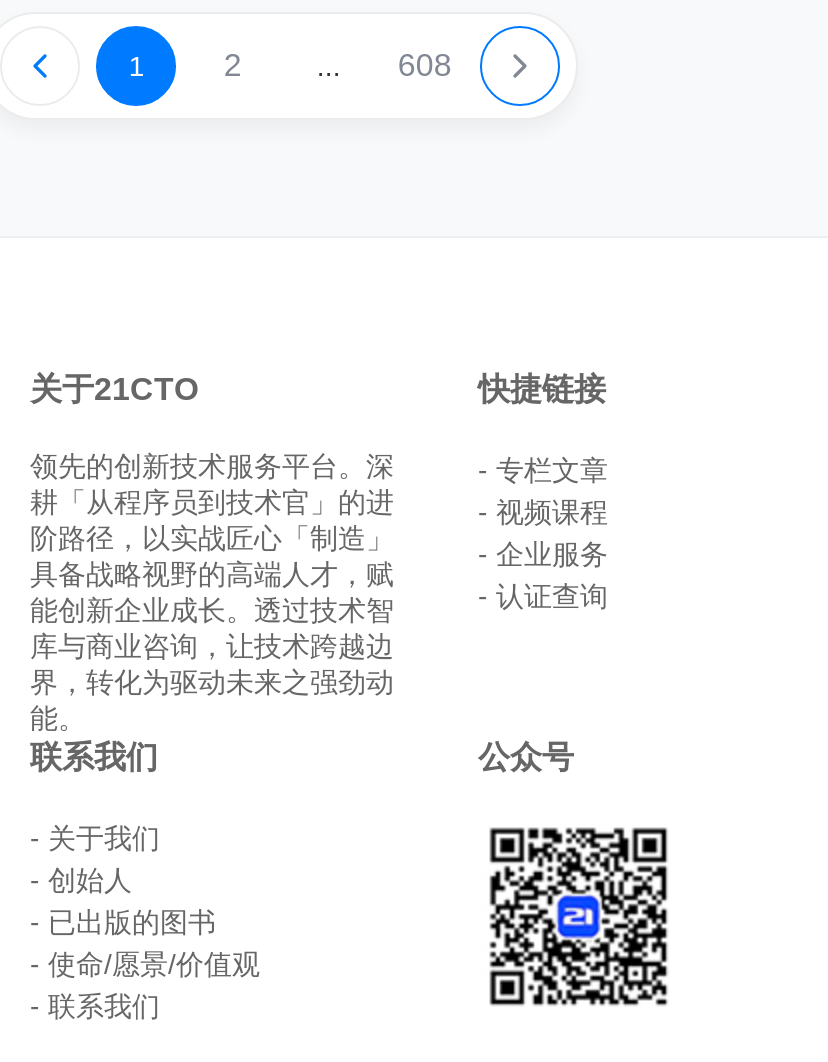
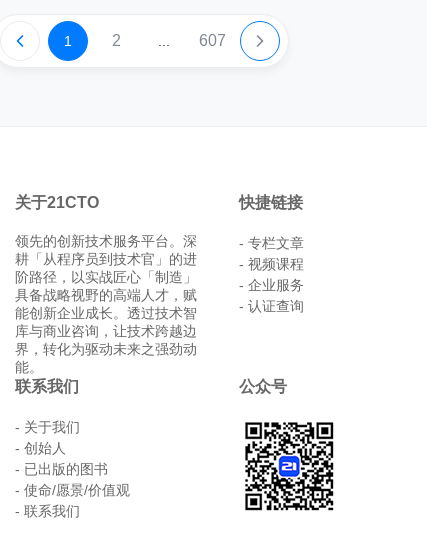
[398,48,452,82] 608 -> [199,32,226,49] 607

